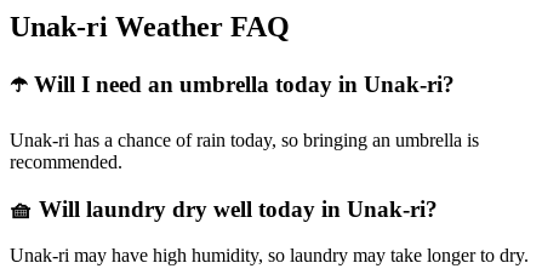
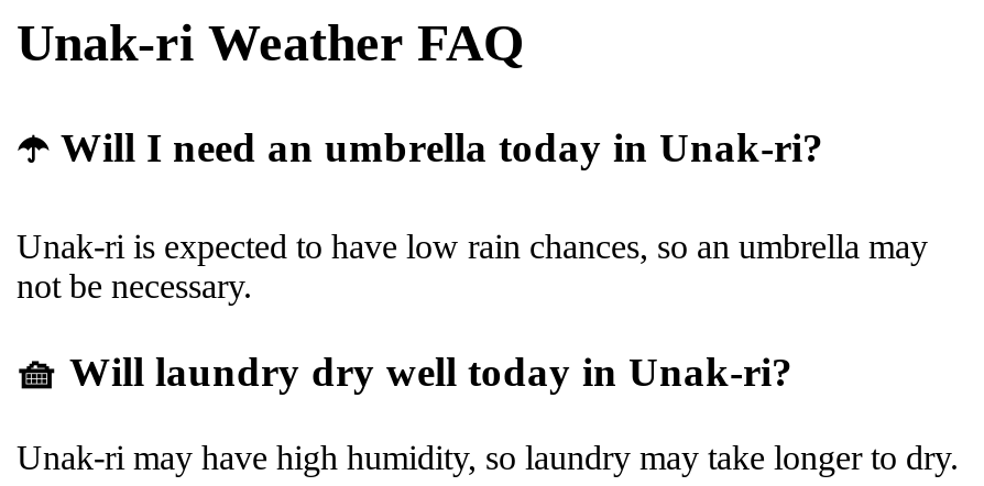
[10,130,479,172] Unak-ri has a chance of rain today, so bringing an umbrella is | recommended. -> [17,229,928,306] Unak-ri is expected to have low rain chances, so an umbrella may | not be necessary.

